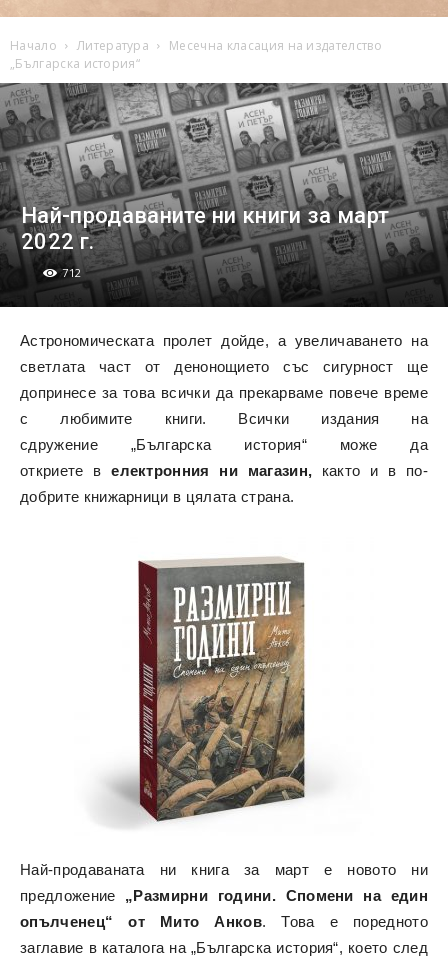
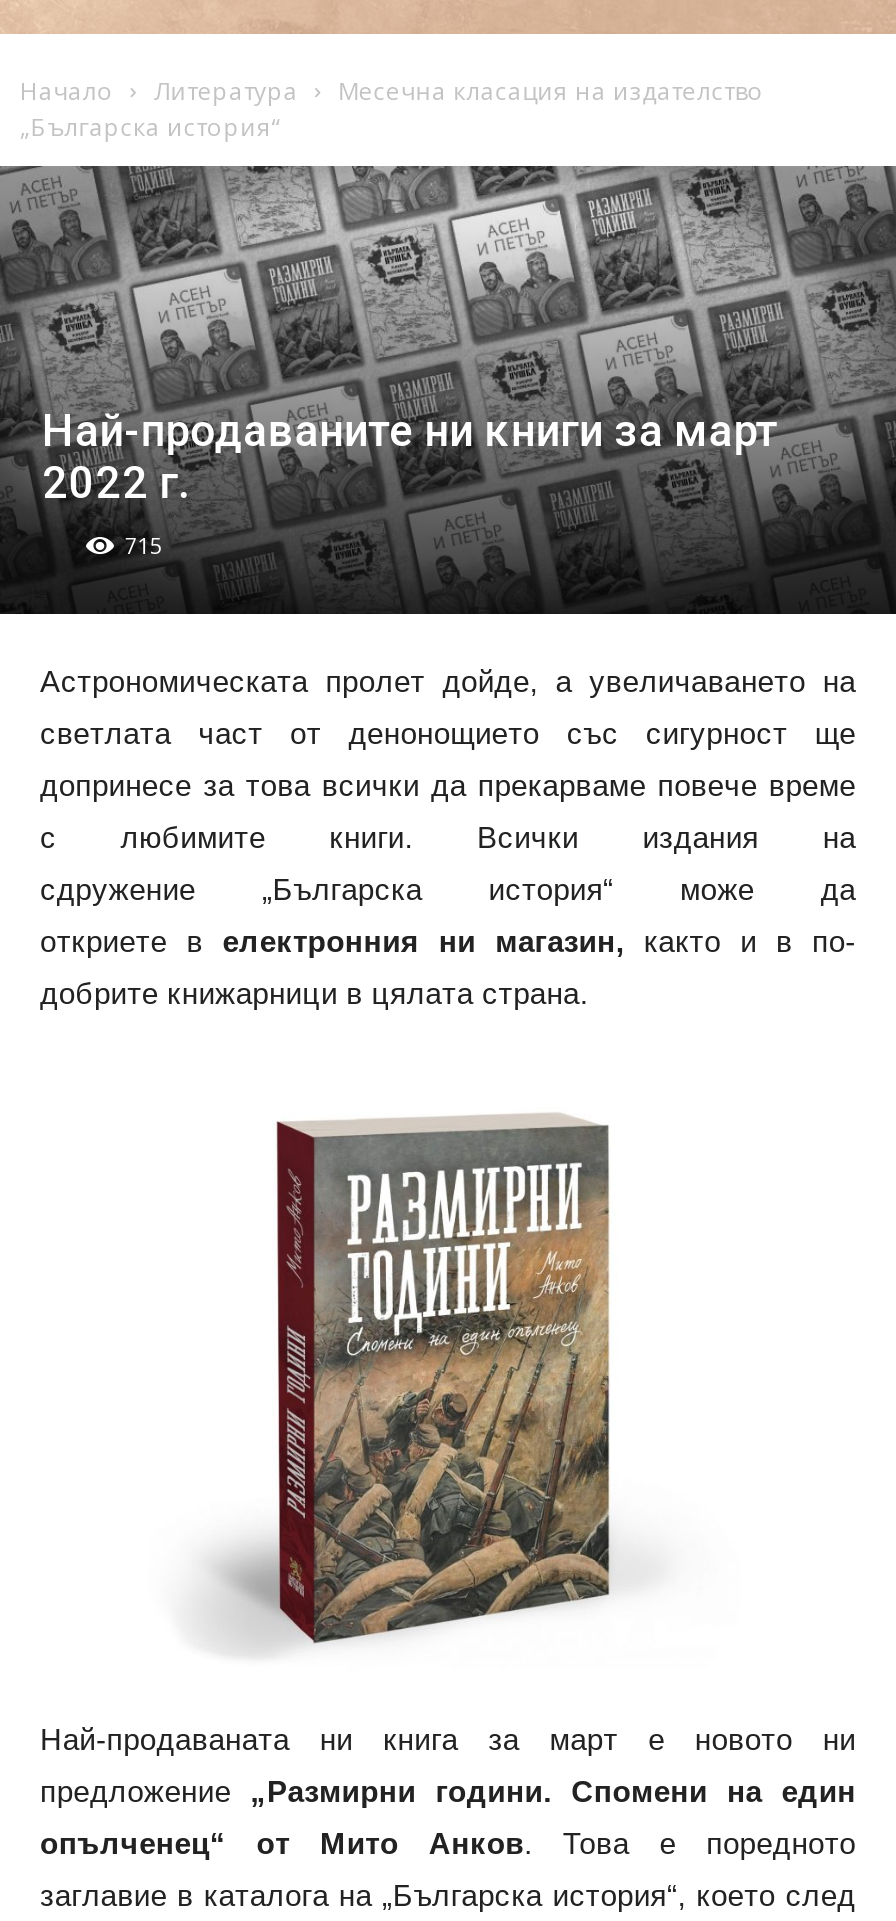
[62,265,81,280] 712 -> [125,530,163,560] 715

